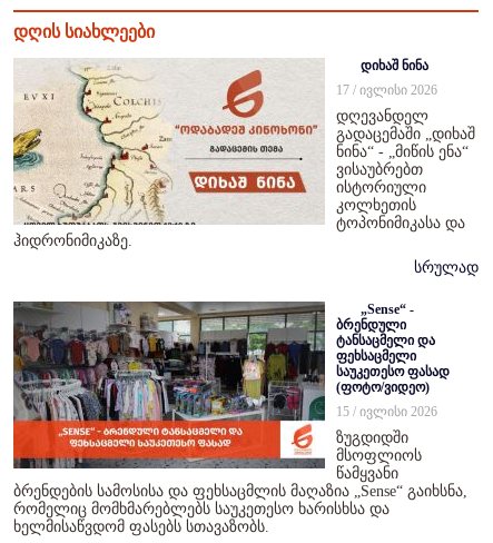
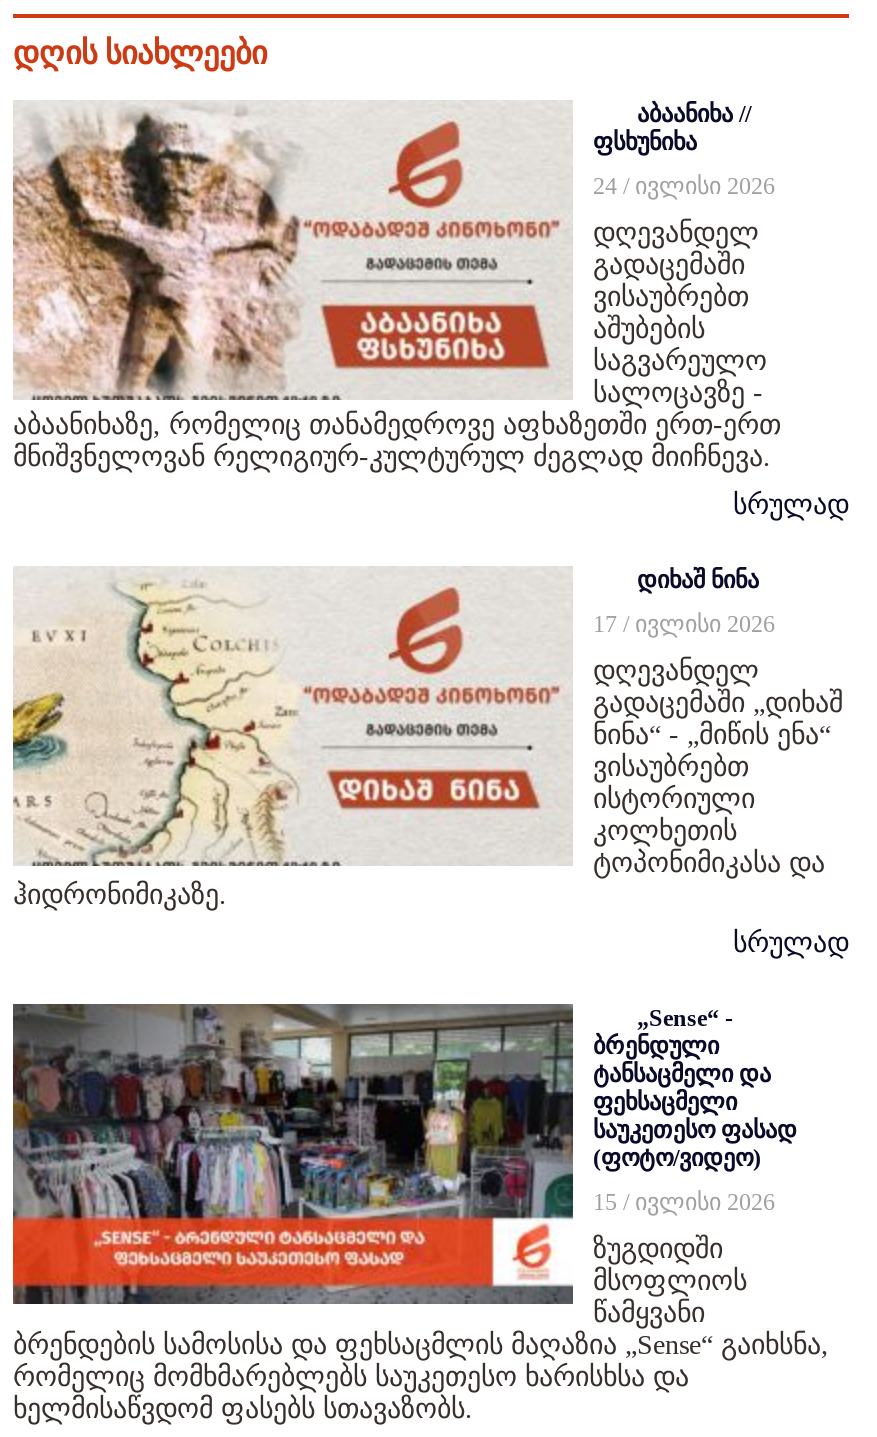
none -> [13,100,849,520] [image] | აბაანიხა // | ფსხუნიხა | 24 / ივლისი 2026 | დღევანდელ | გადაცემაში | ვისაუბრებთ | აშუბების | საგვარეულო | სალოცავზე - | აბაანიხაზე, რომელიც თანამედროვე აფხაზეთში ერთ-ერთ | მნიშვნელოვან რელიგიურ-კულტურულ ძეგლად მიიჩნევა. | სრულად
none -> [321,304,551,370] [image]

